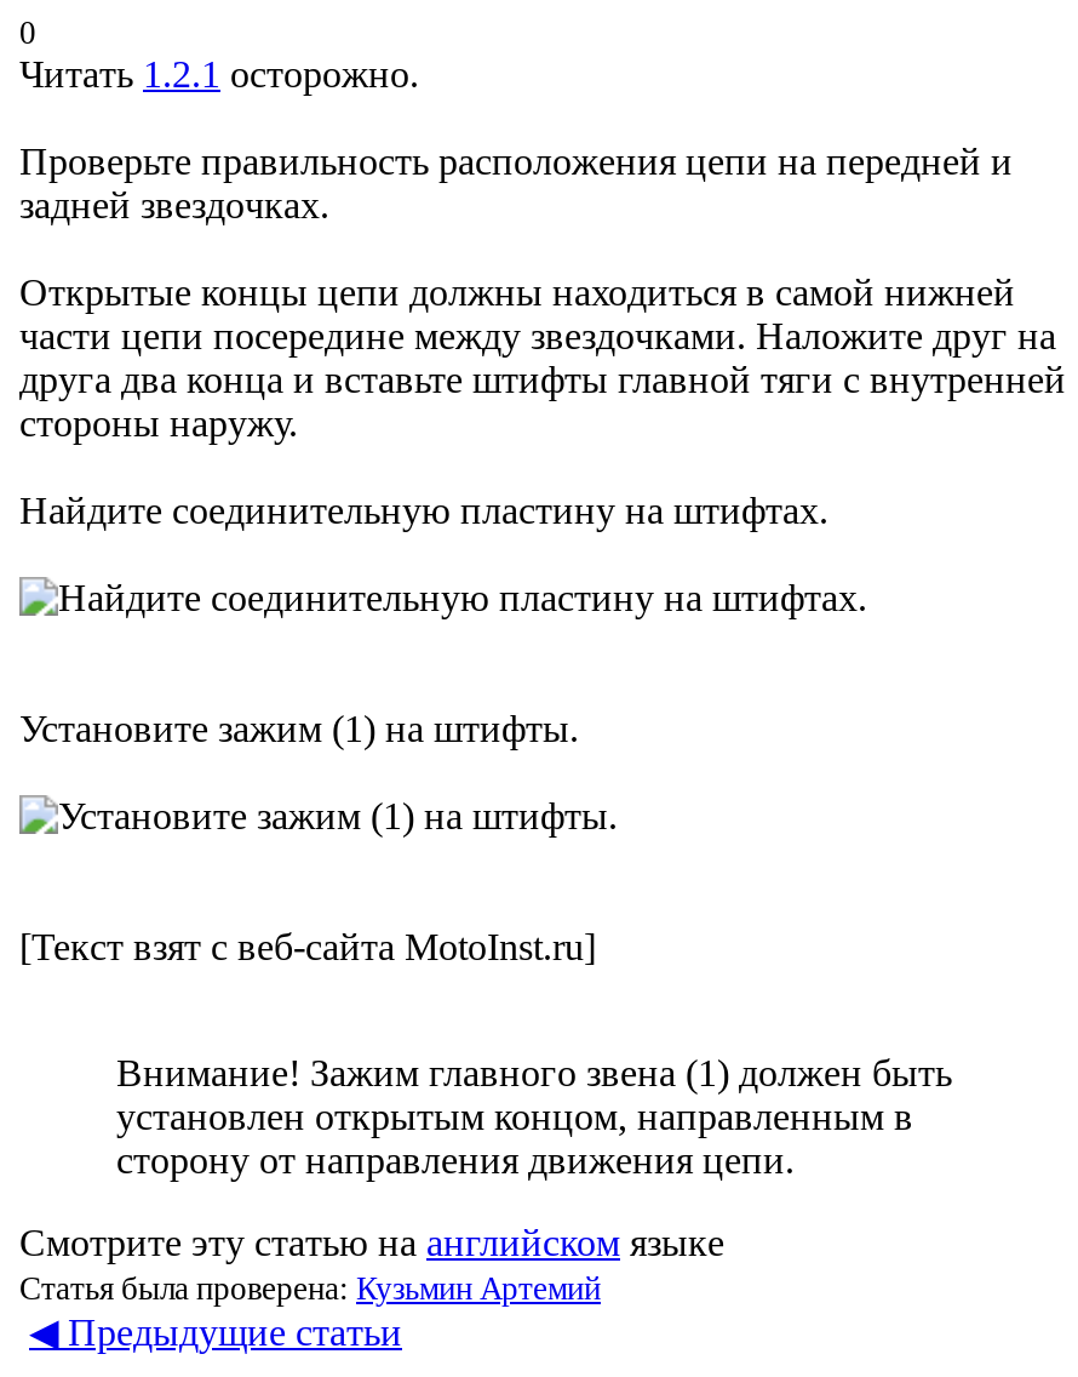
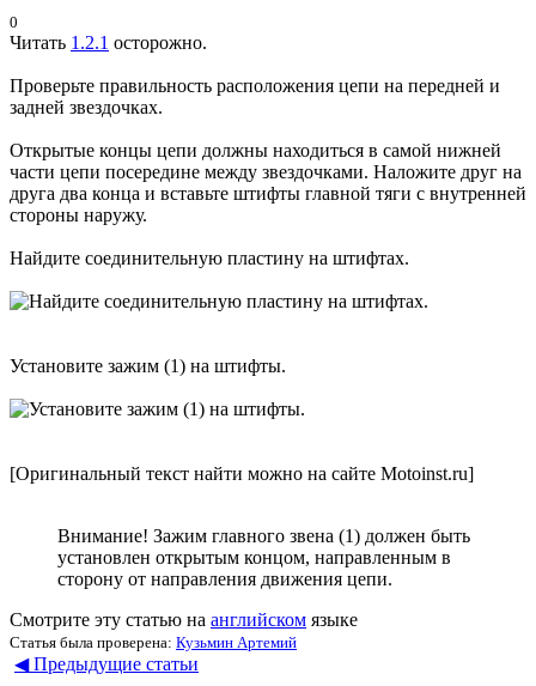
[19,926,596,967] [Текст взят с веб-сайта MotoInst.ru] -> [10,463,474,484] [Оригинальный текст найти можно на сайте Motoinst.ru]

